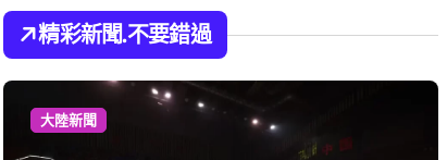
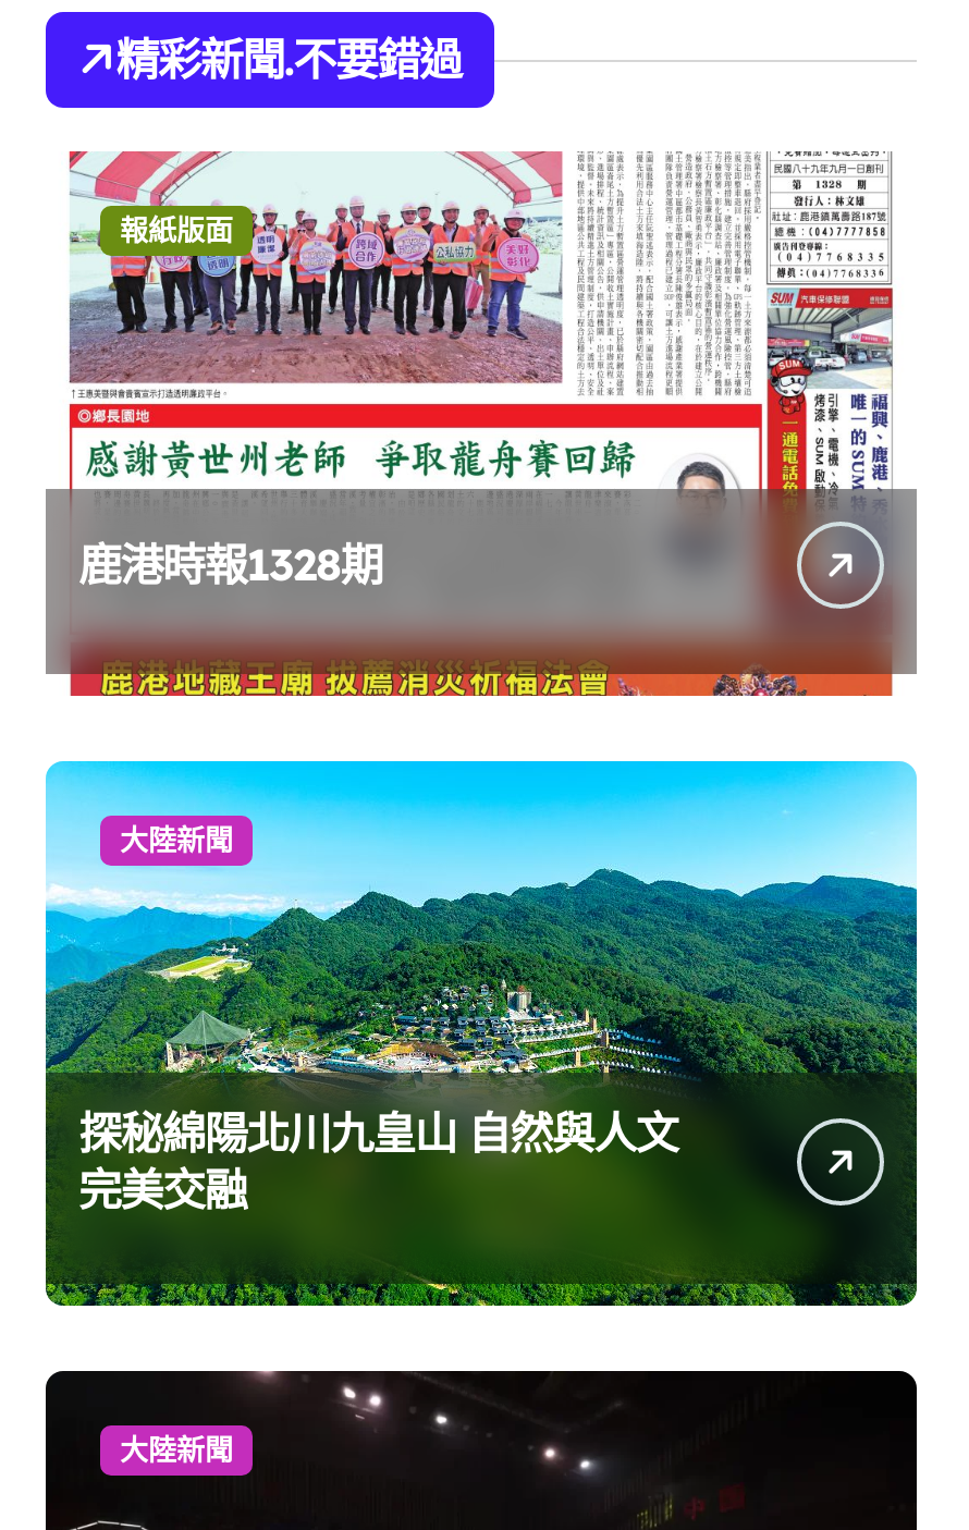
none -> [44,759,919,1327] [image] | 大陸新聞
none -> [48,149,915,698] [image] | 報紙版面
none -> [78,537,382,592] 鹿港時報1328期
none -> [78,1106,678,1217] 探秘綿陽北川九皇山 自然與人文 | 完美交融

